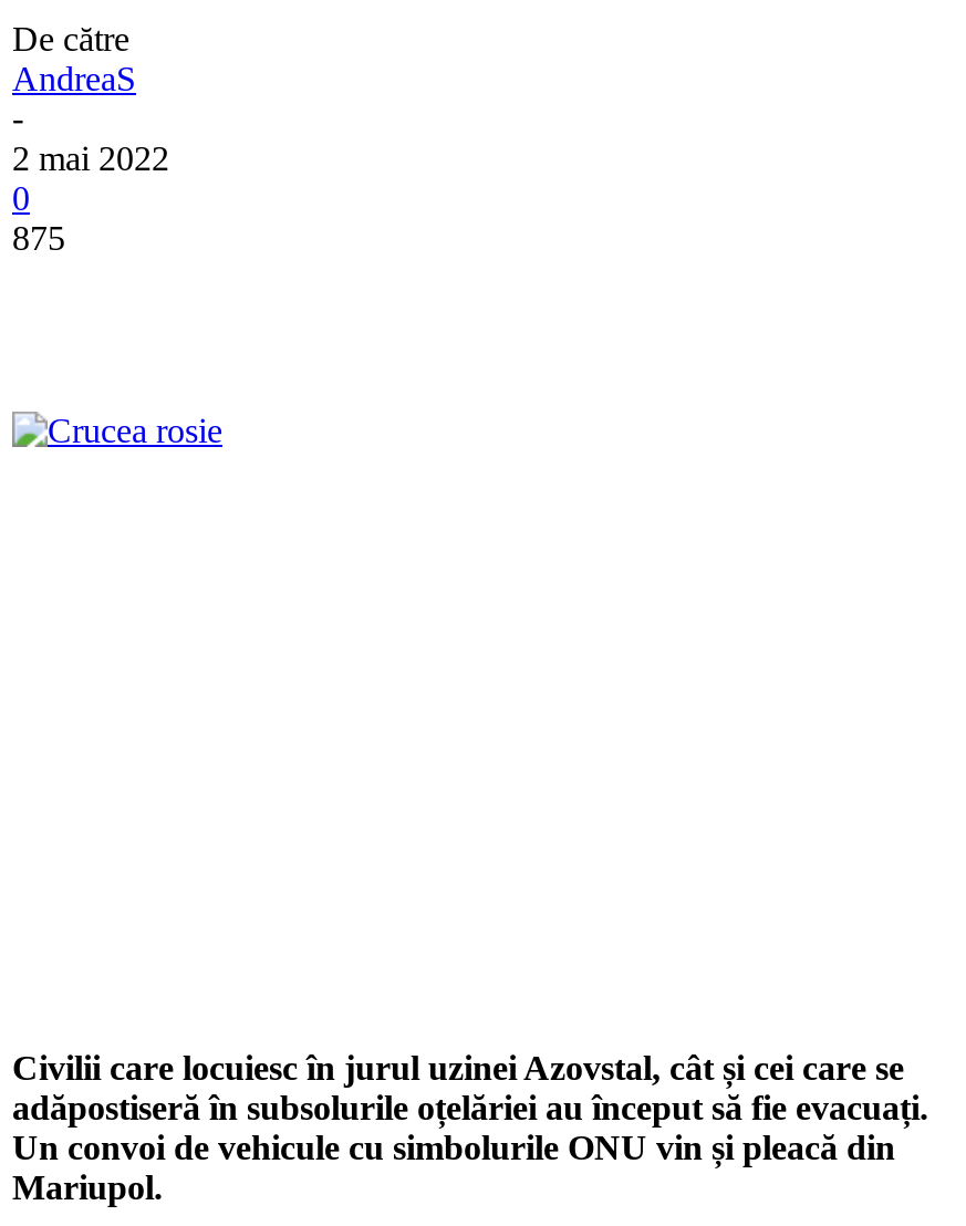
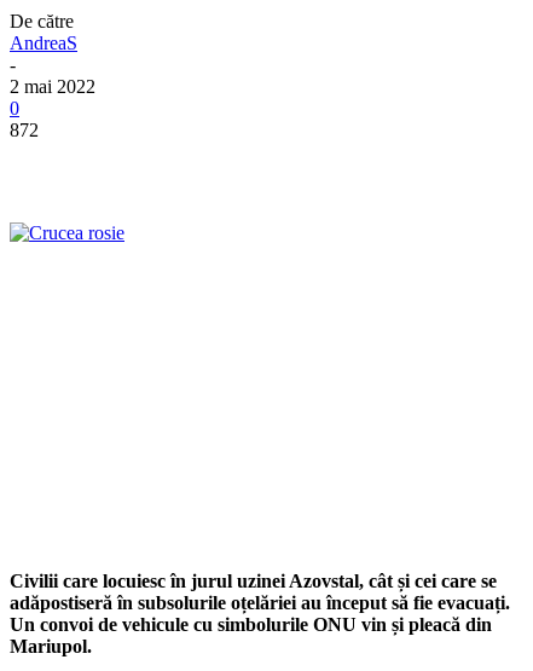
[12,219,65,256] 875 -> [10,119,39,140] 872

